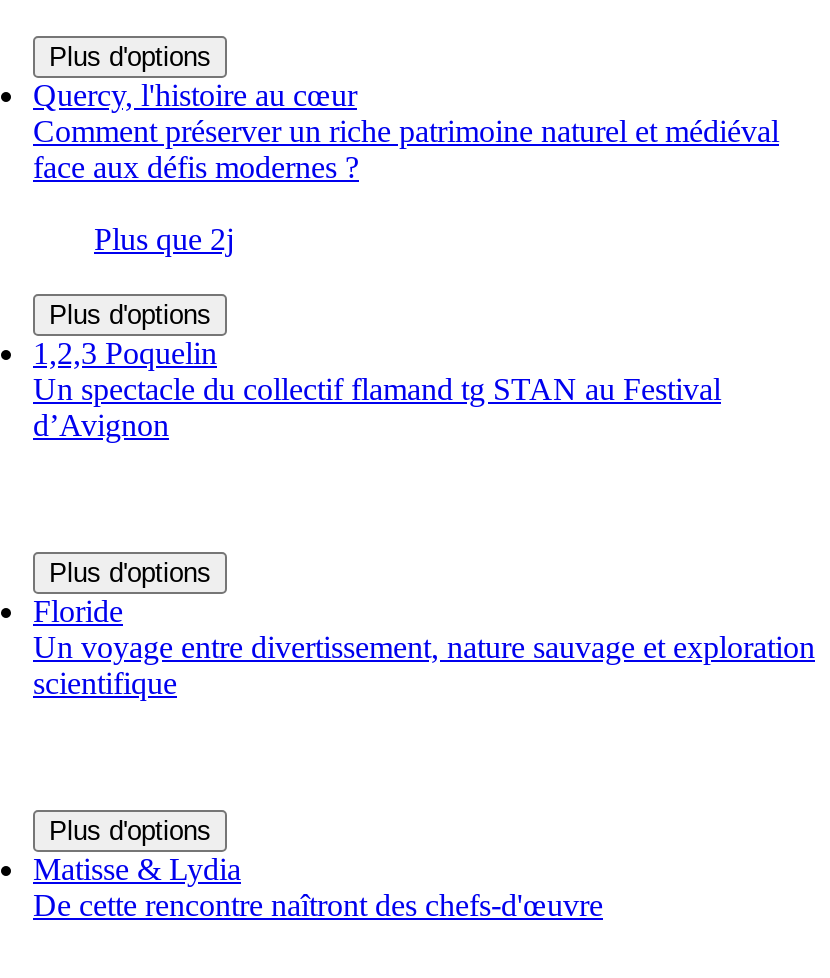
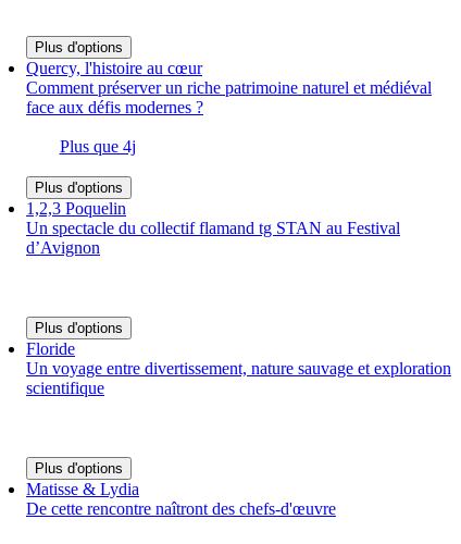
[94,222,234,256] Plus que 2j -> [59,137,135,155] Plus que 4j

